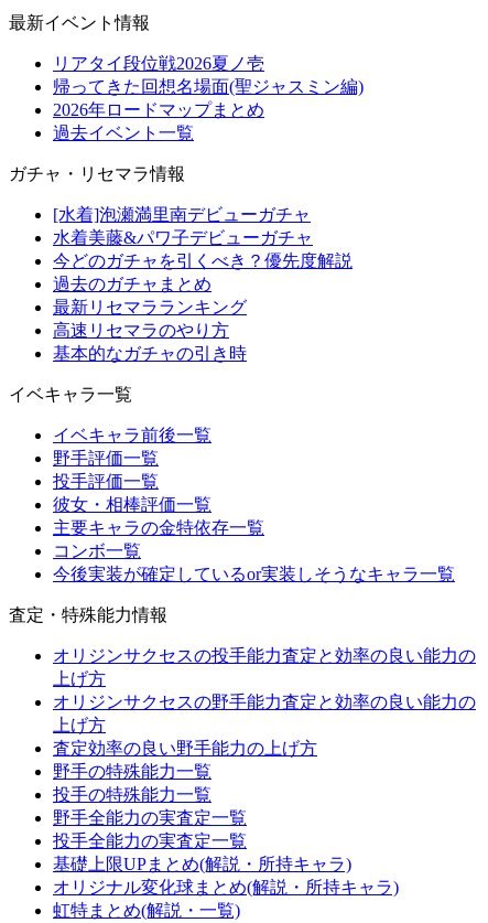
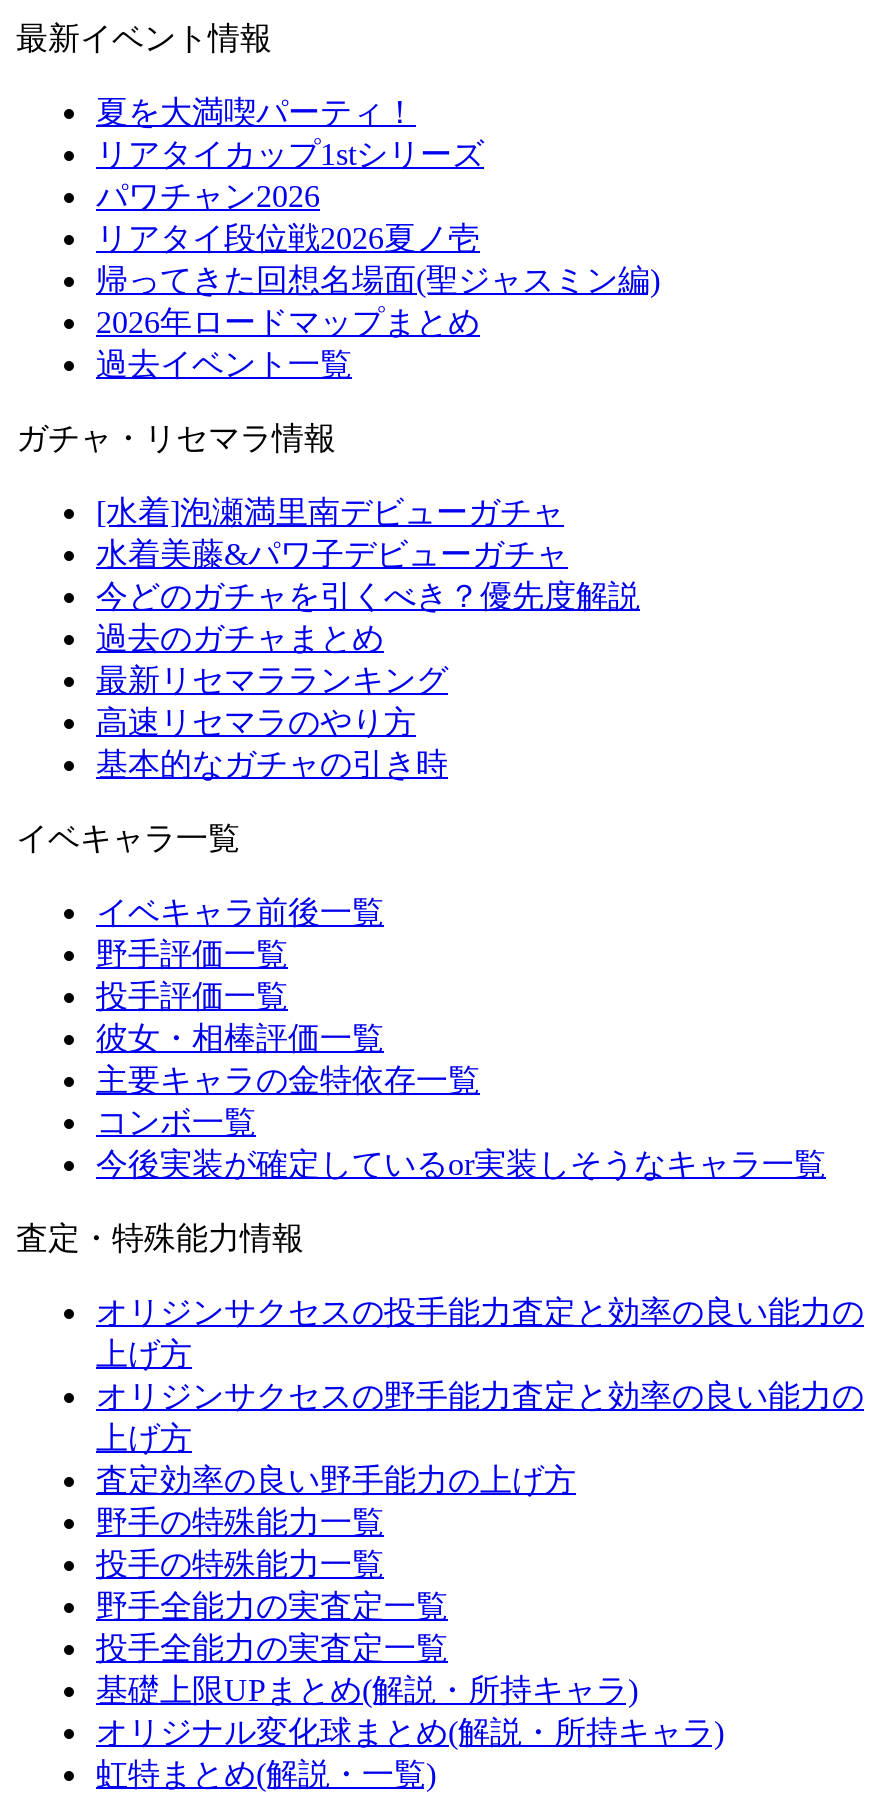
none -> [96,95,484,213] 夏を大満喫パーティ！ | リアタイカップ1stシリーズ | パワチャン2026

